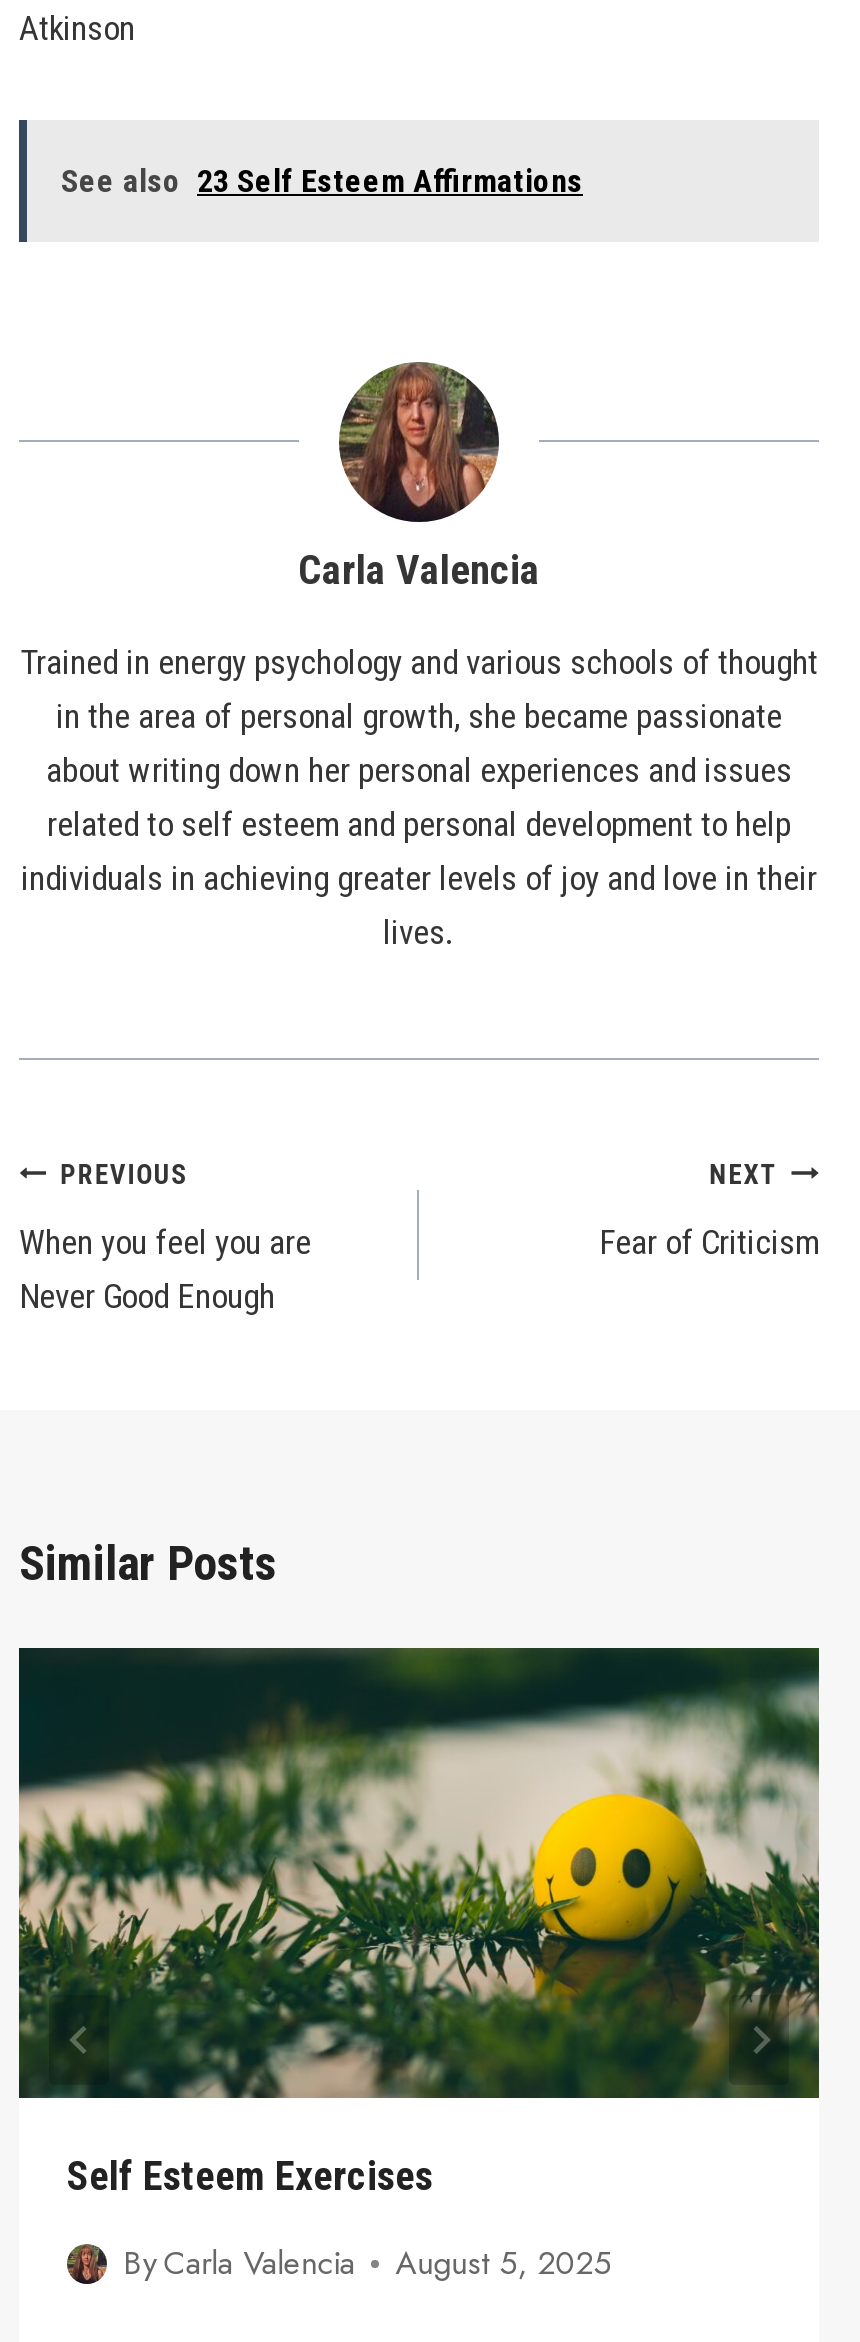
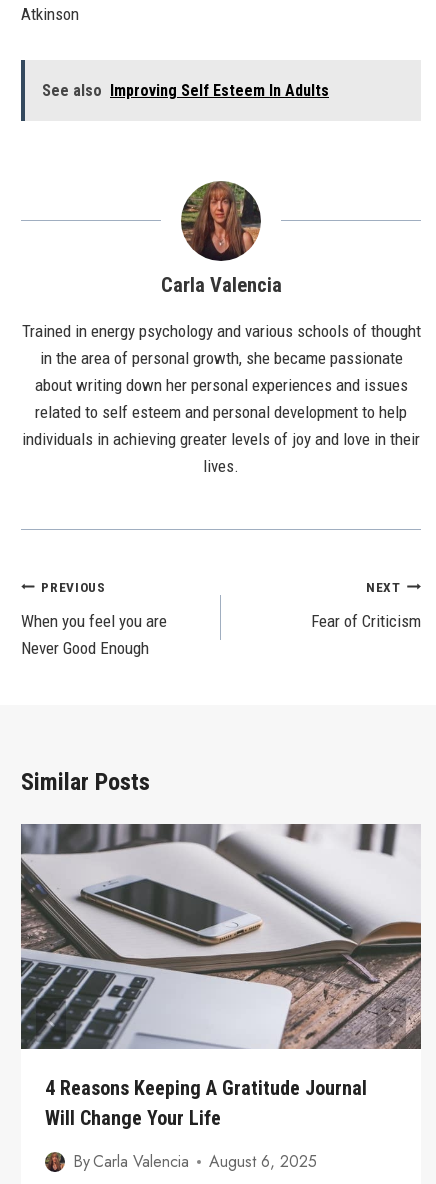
[61,162,583,200] See also 23 Self Esteem Affirmations -> [42,81,329,100] See also Improving Self Esteem In Adults
[19,1646,821,2200] [image] | Self Esteem Exercises -> [20,823,422,1130] [image] | 4 Reasons Keeping A Gratitude Journal | Will Change Your Life
[123,2240,611,2286] By Carla Valencia August 5, 2025 -> [73,1150,317,1173] By Carla Valencia August 6, 2025

